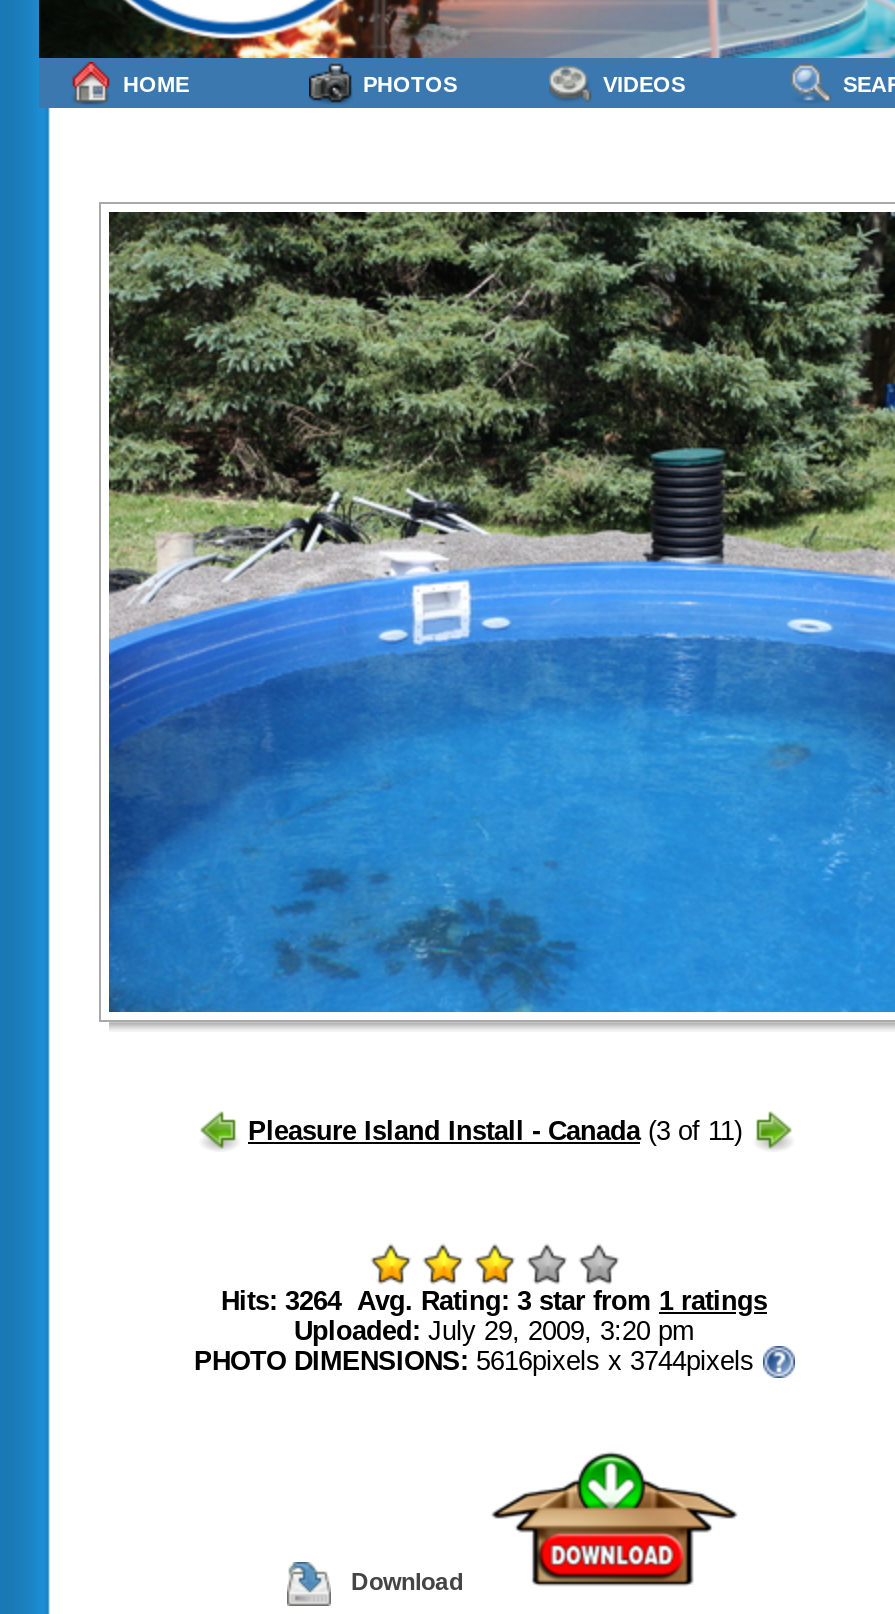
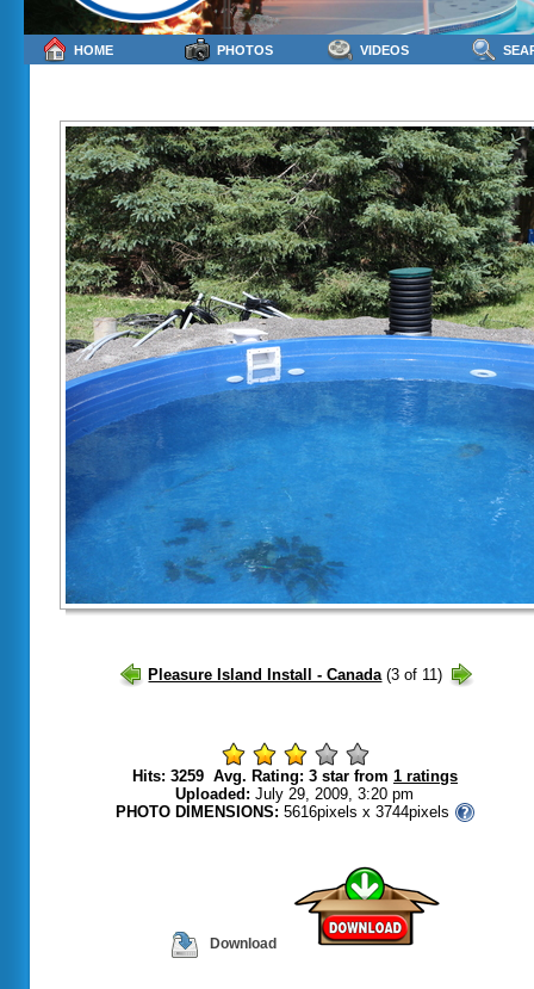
[221,1286,767,1316] Hits: 3264 Avg. Rating: 3 star from 1 ratings -> [132,767,458,785] Hits: 3259 Avg. Rating: 3 star from 1 ratings

